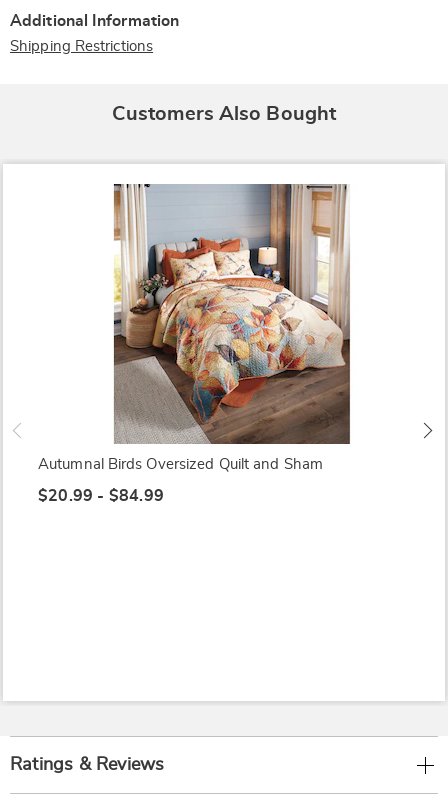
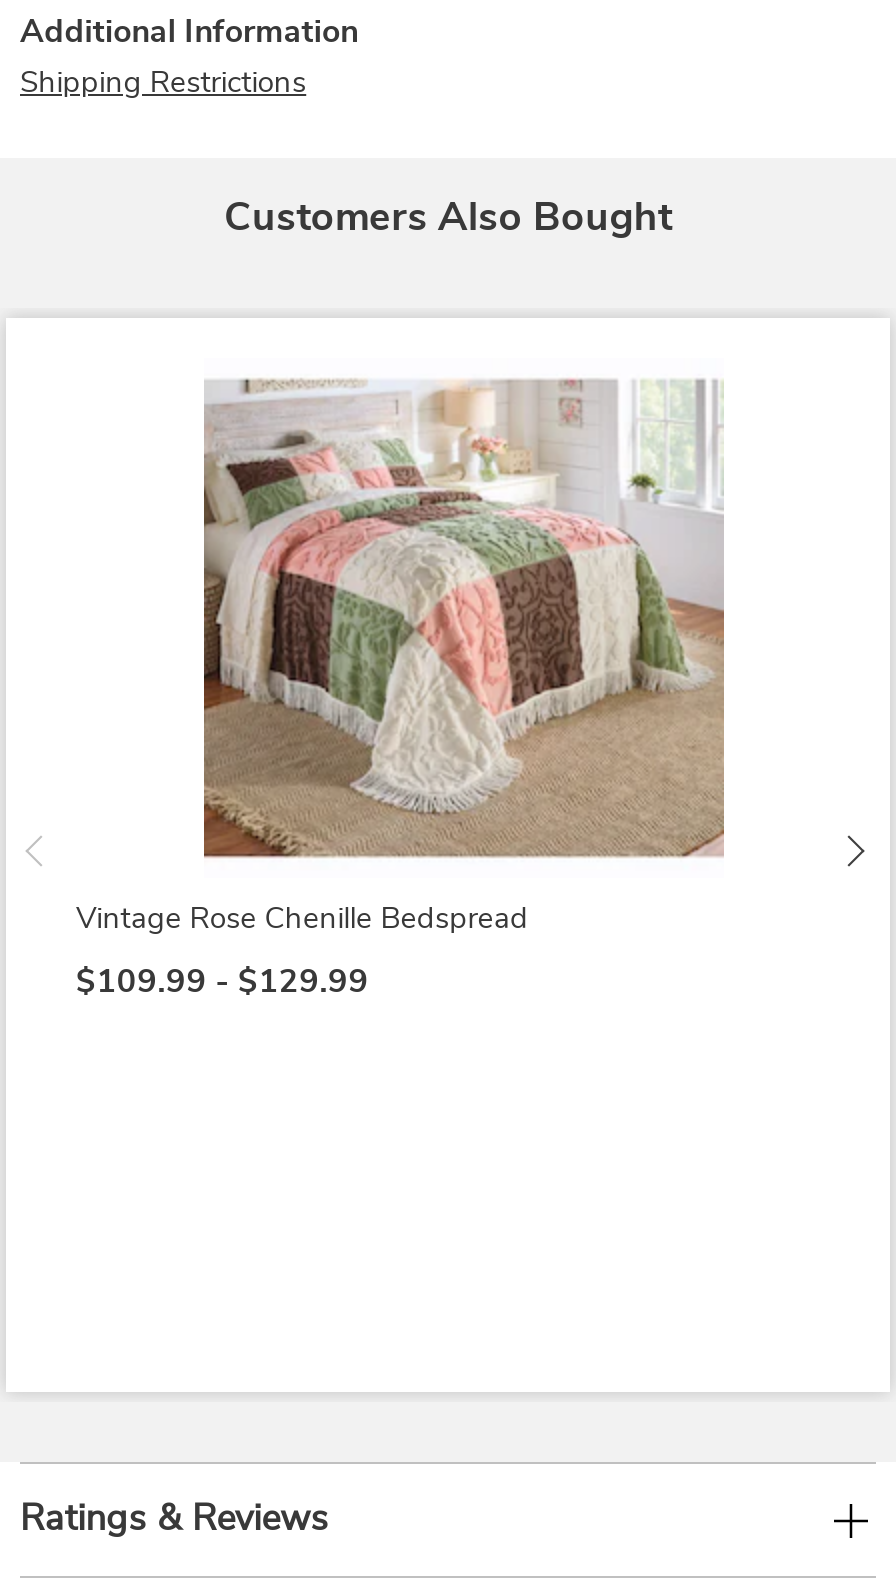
[38,183,362,472] [image] | Autumnal Birds Oversized Quilt and Sham -> [76,358,726,934] [image] | Vintage Rose Chenille Bedspread
[38,488,164,504] $20.99 - $84.99 -> [76,966,369,998] $109.99 - $129.99

